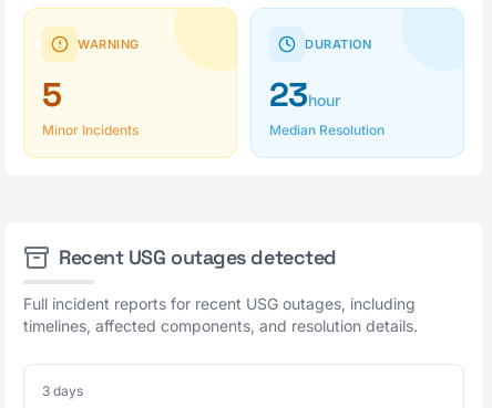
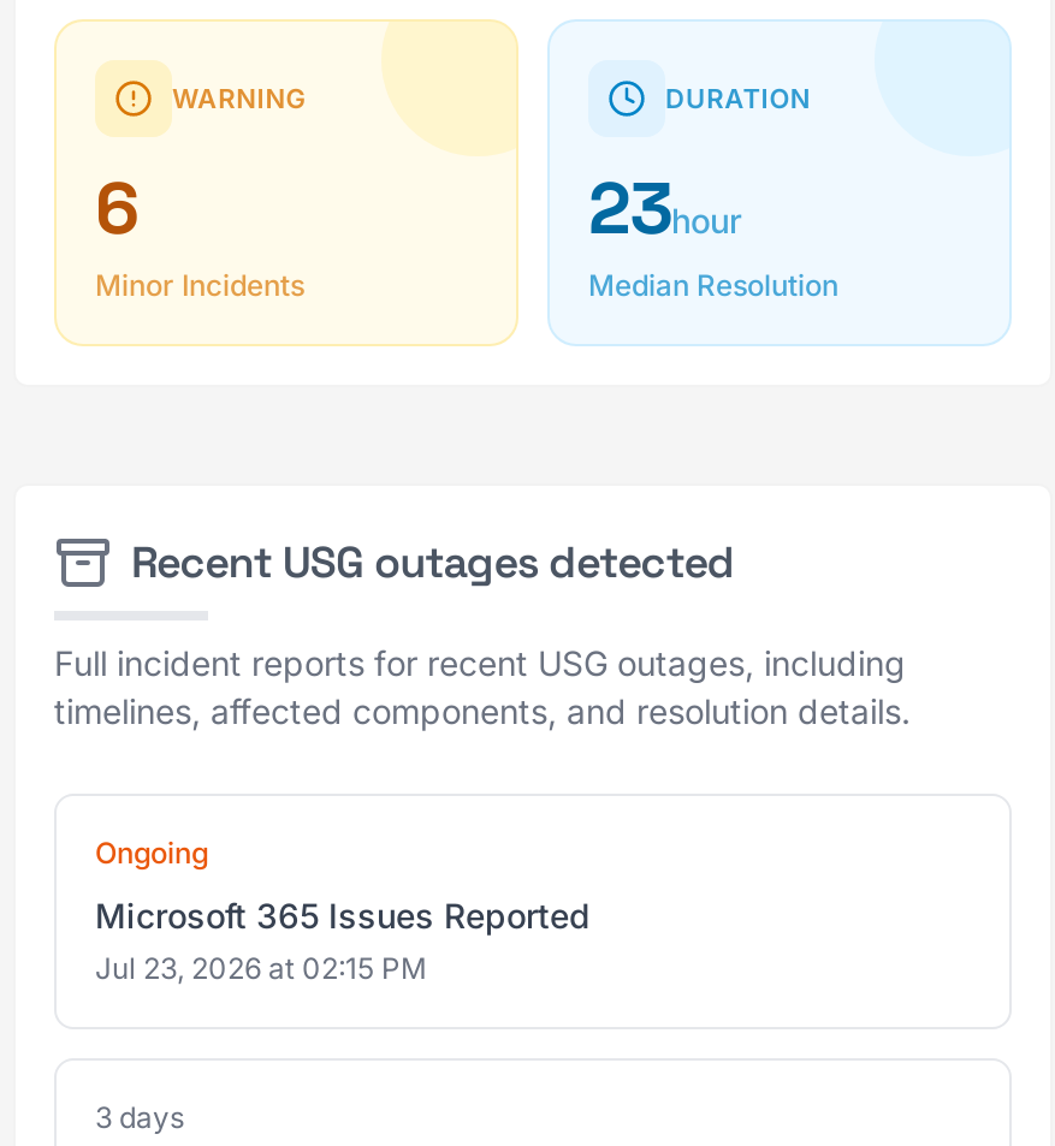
[42,73,61,116] 5 -> [95,161,139,255] 6
none -> [95,835,591,986] Ongoing | Microsoft 365 Issues Reported | Jul 23, 2026 at 02:15 PM

